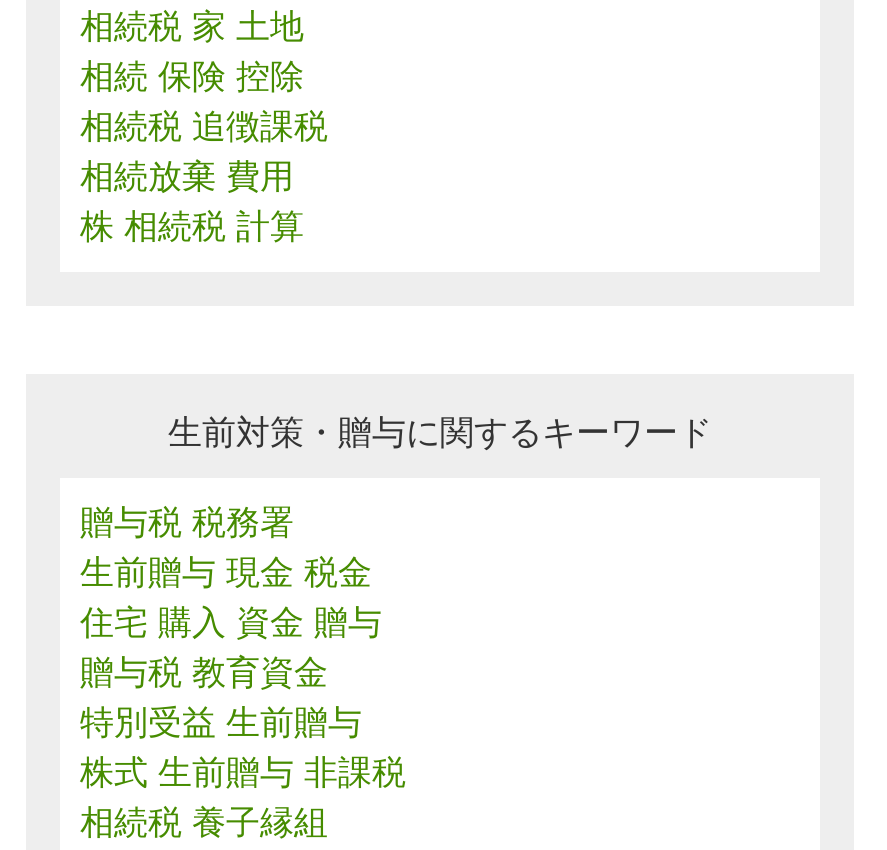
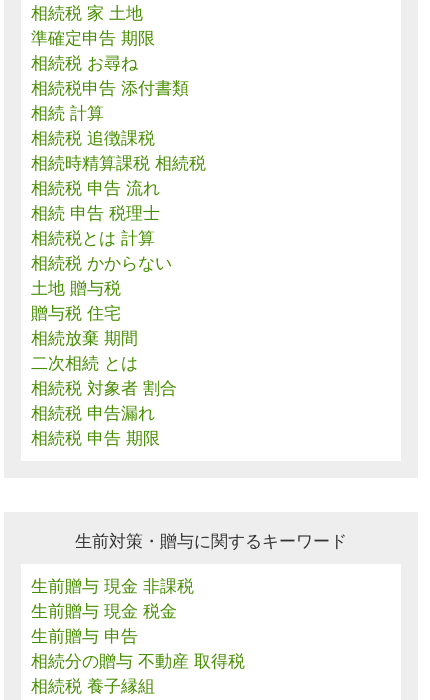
[80,58,304,96] 相続 保険 控除 -> [31,29,189,123] 準確定申告 期限 | 相続税 お尋ね | 相続税申告 添付書類 | 相続 計算
[80,158,304,246] 相続放棄 費用 | 株 相続税 計算 -> [31,154,206,448] 相続時精算課税 相続税 | 相続税 申告 流れ | 相続 申告 税理士 | 相続税とは 計算 | 相続税 かからない | 土地 贈与税 | 贈与税 住宅 | 相続放棄 期間 | 二次相続 とは | 相続税 対象者 割合 | 相続税 申告漏れ | 相続税 申告 期限
moved [168,414,712,452] -> [75,532,347,551]: 生前対策・贈与に関するキーワード
[80,504,294,542] 贈与税 税務署 -> [31,577,194,596] 生前贈与 現金 非課税
moved [80,554,372,592] -> [31,602,177,621]: 生前贈与 現金 税金
[80,604,406,792] 住宅 購入 資金 贈与 | 贈与税 教育資金 | 特別受益 生前贈与 | 株式 生前贈与 非課税 -> [31,627,245,671] 生前贈与 申告 | 相続分の贈与 不動産 取得税

